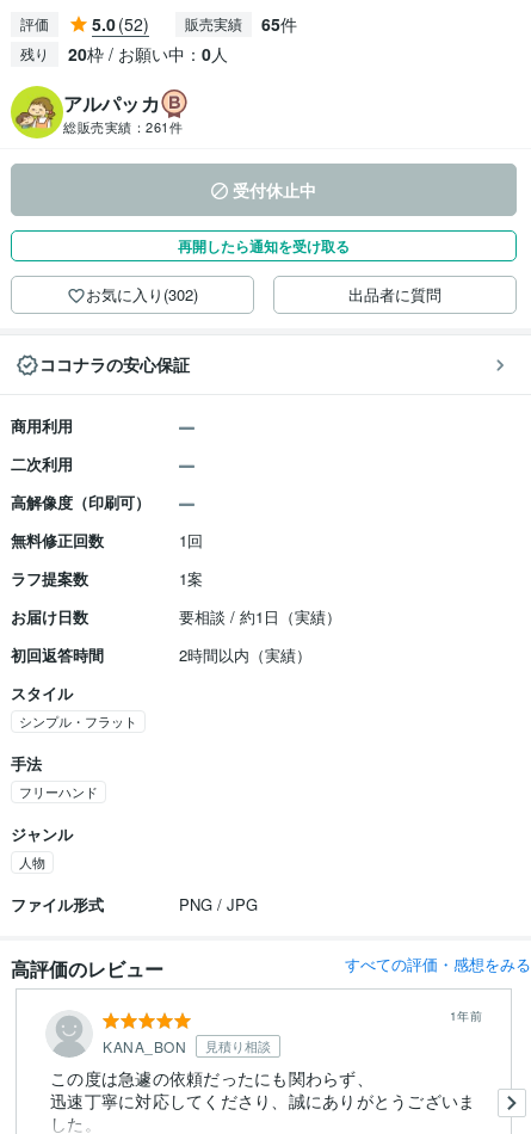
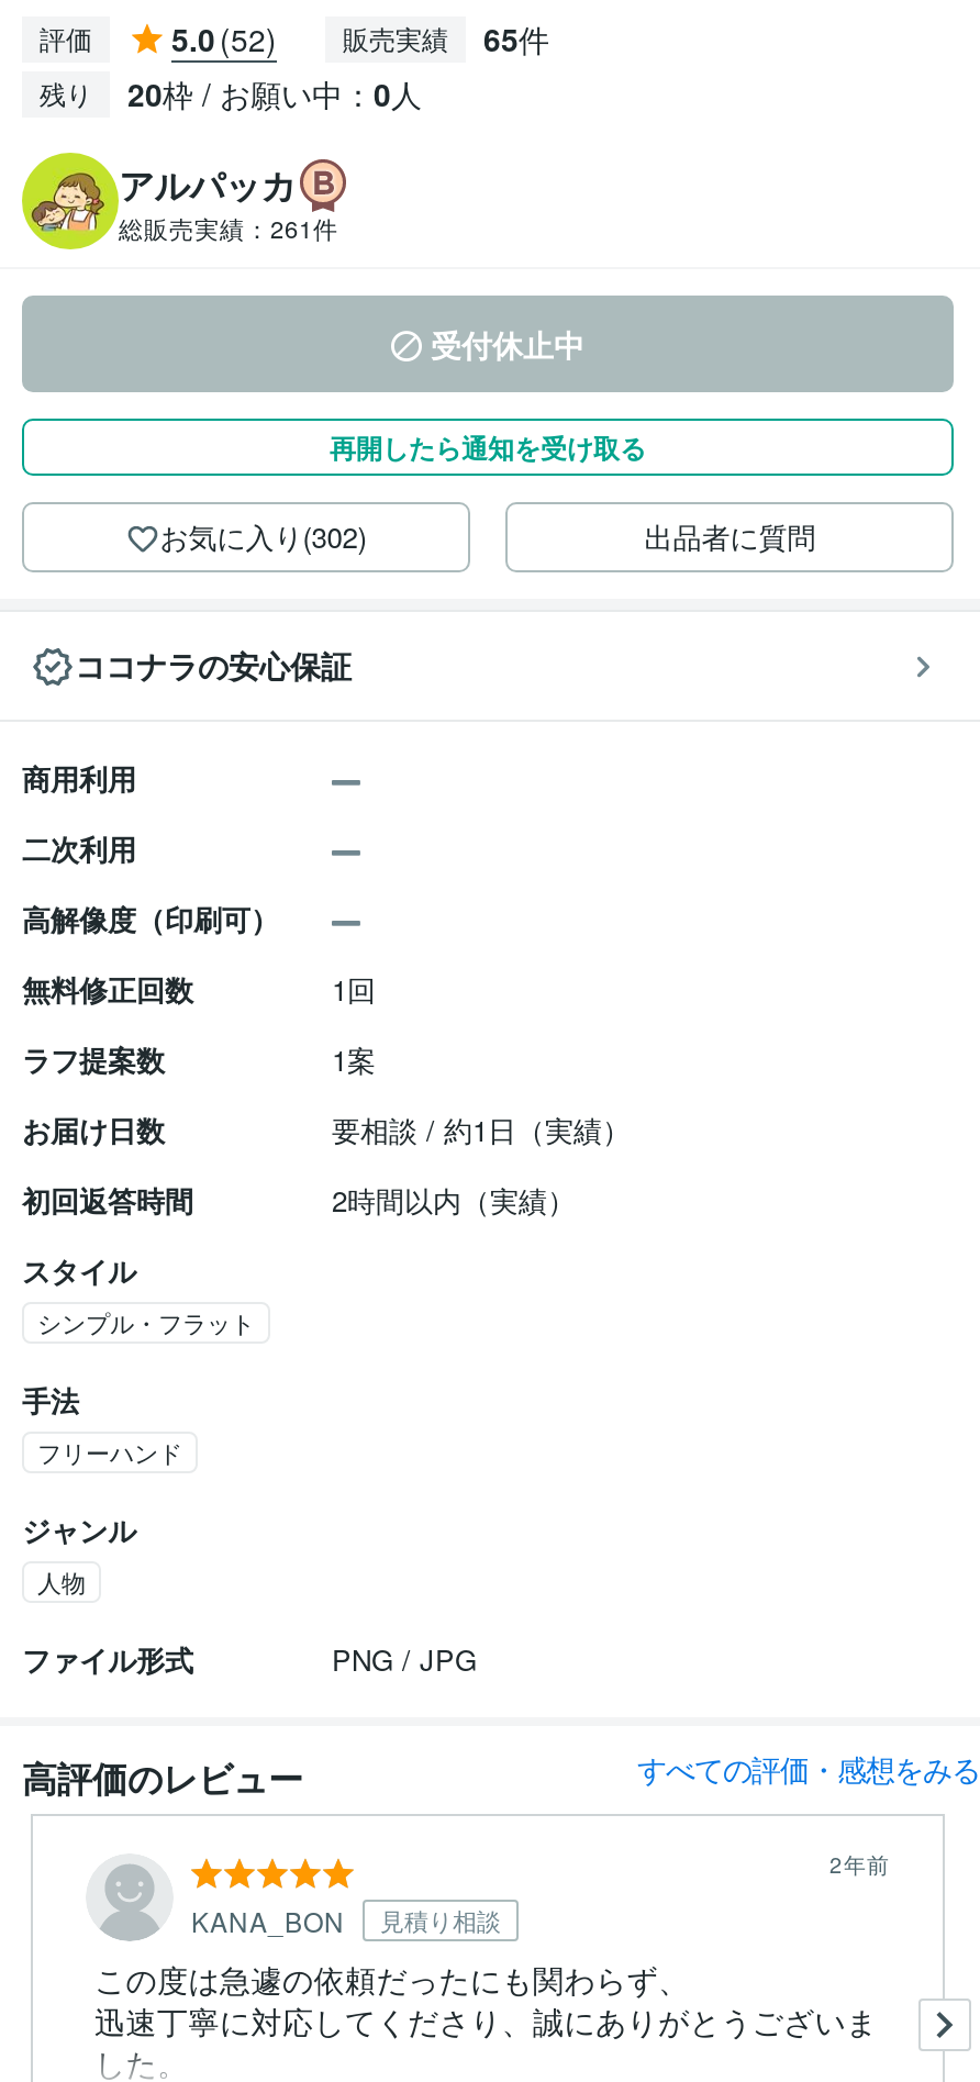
[449,1008,482,1024] 1年前 -> [829,1849,890,1880] 2年前

